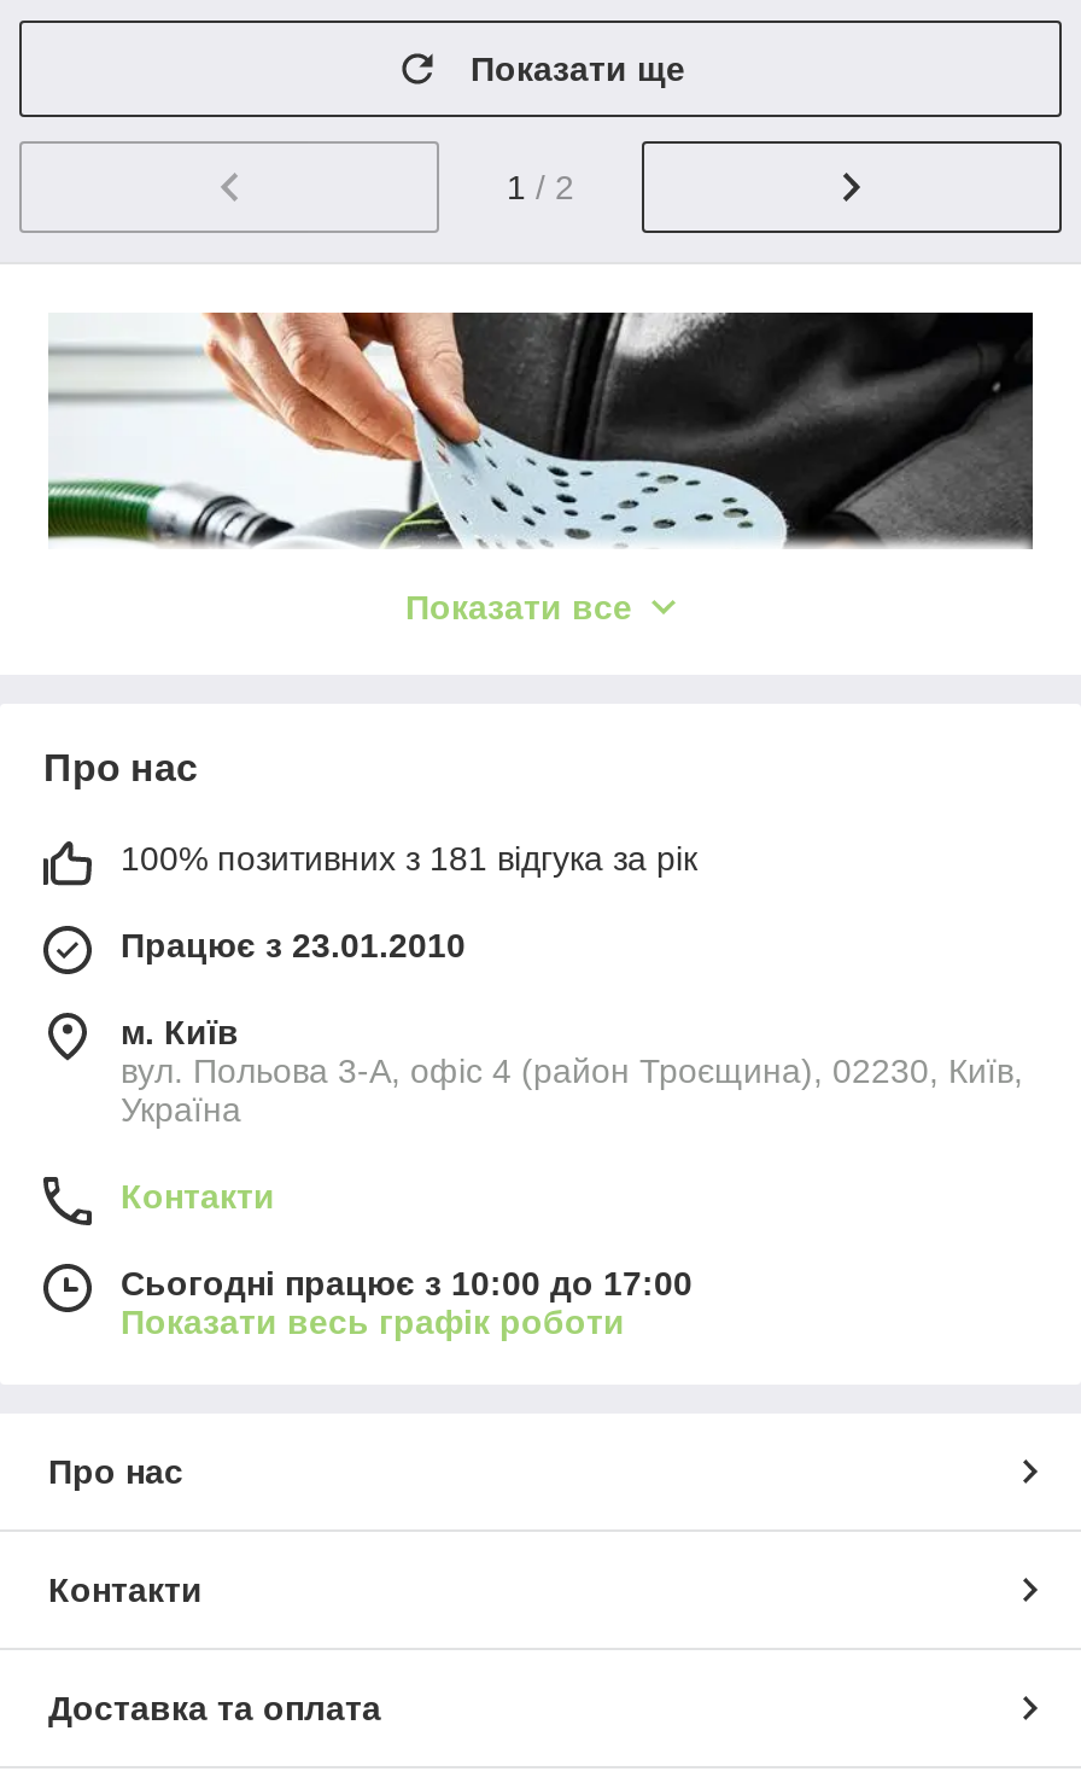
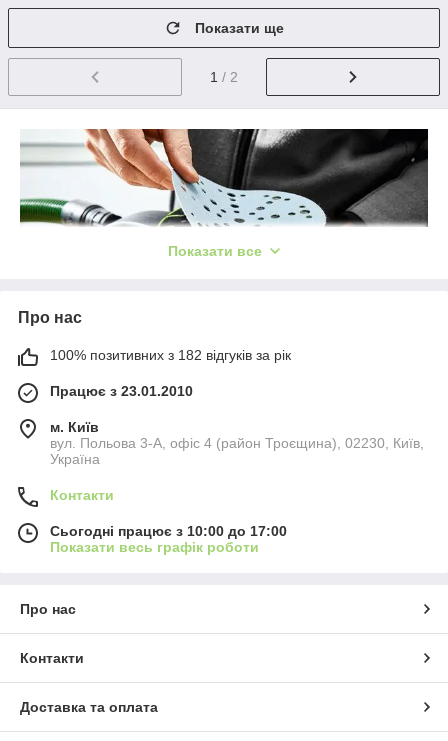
[121,839,697,878] 100% позитивних з 181 відгука за рік -> [50,347,291,363] 100% позитивних з 182 відгуків за рік

